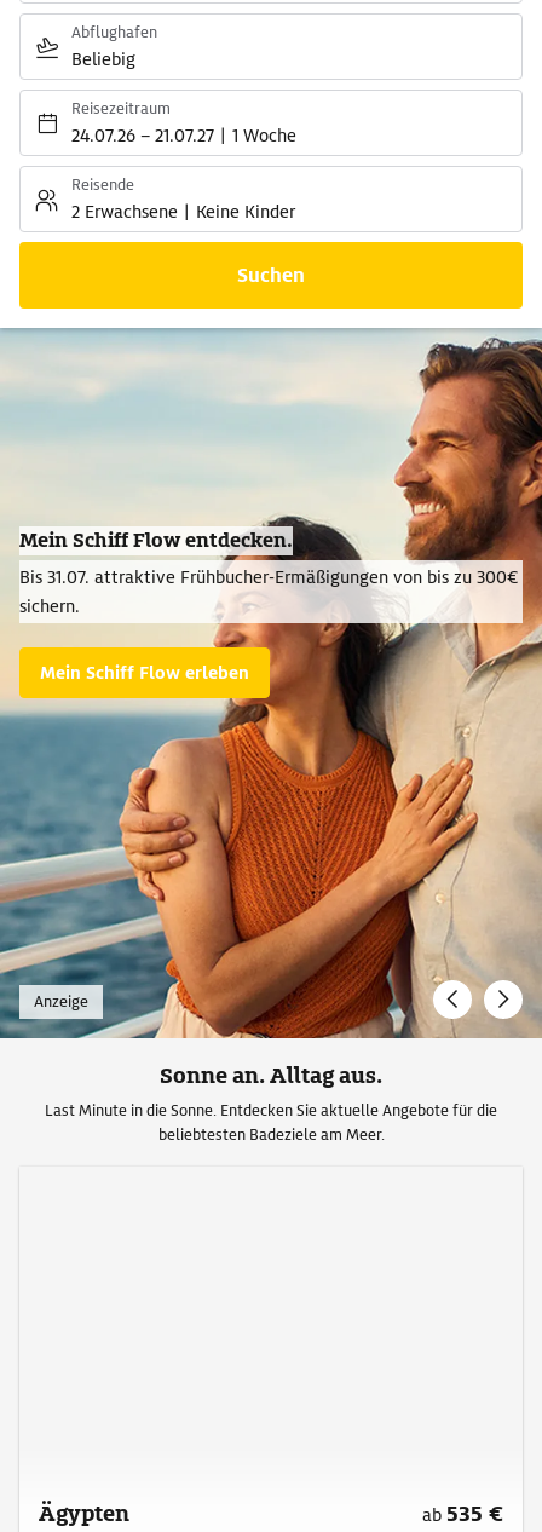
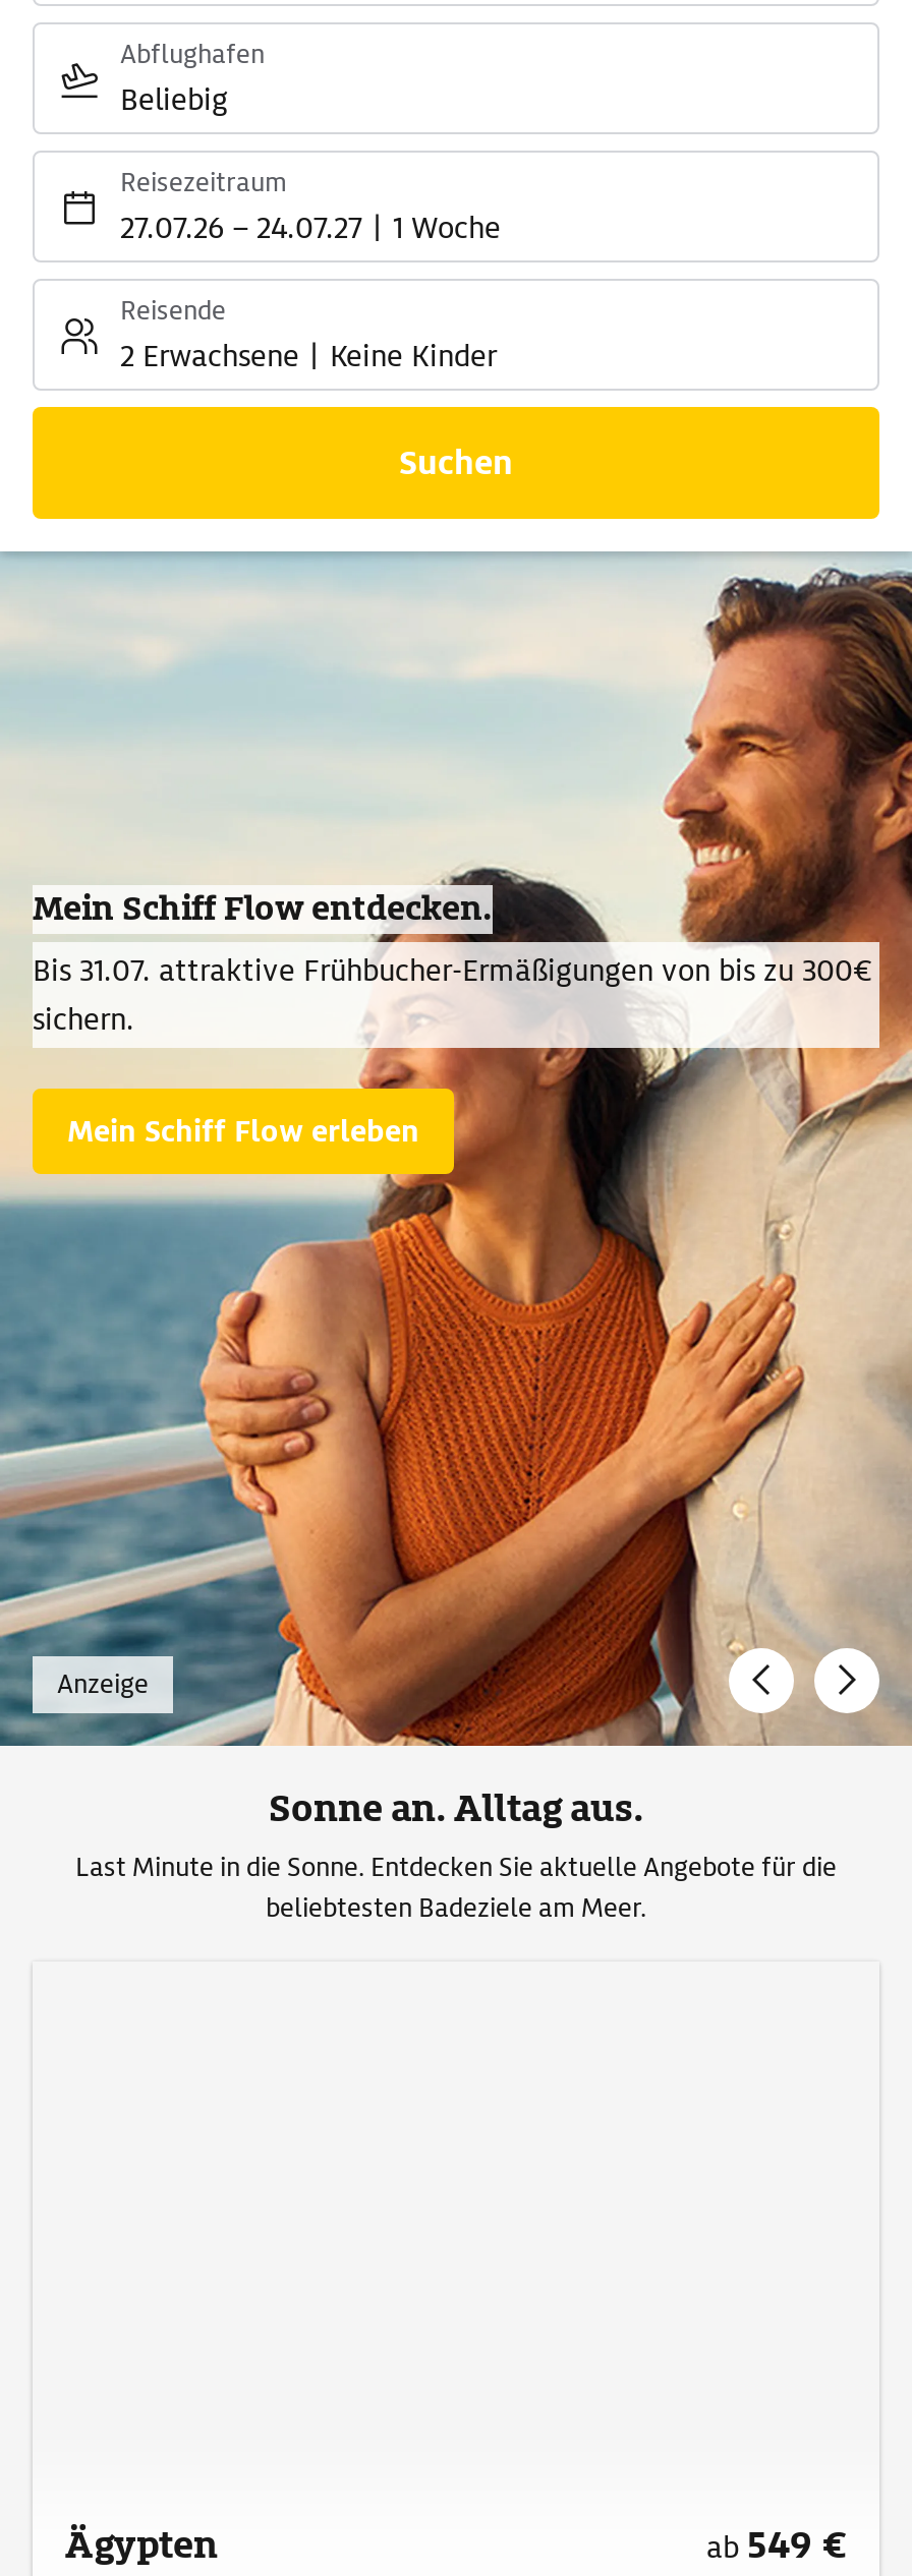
[71,125,296,146] 24.07.26 – 21.07.27 1 Woche -> [120,210,501,246] 27.07.26 – 24.07.27 1 Woche
[422,1499,503,1527] ab 535 € -> [706,2521,847,2568] ab 549 €

